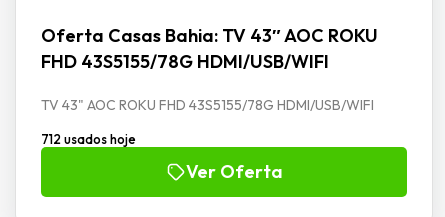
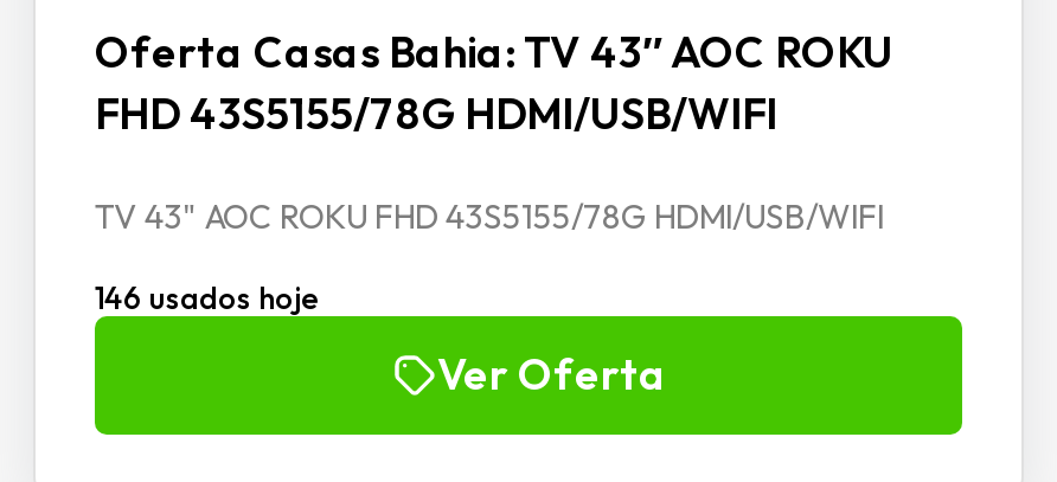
[41,131,136,147] 712 usados hoje -> [95,278,320,316] 146 usados hoje

